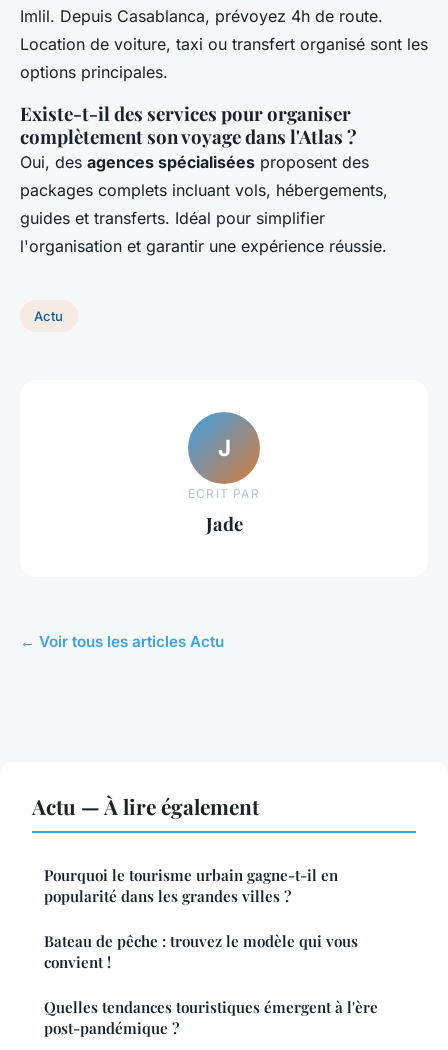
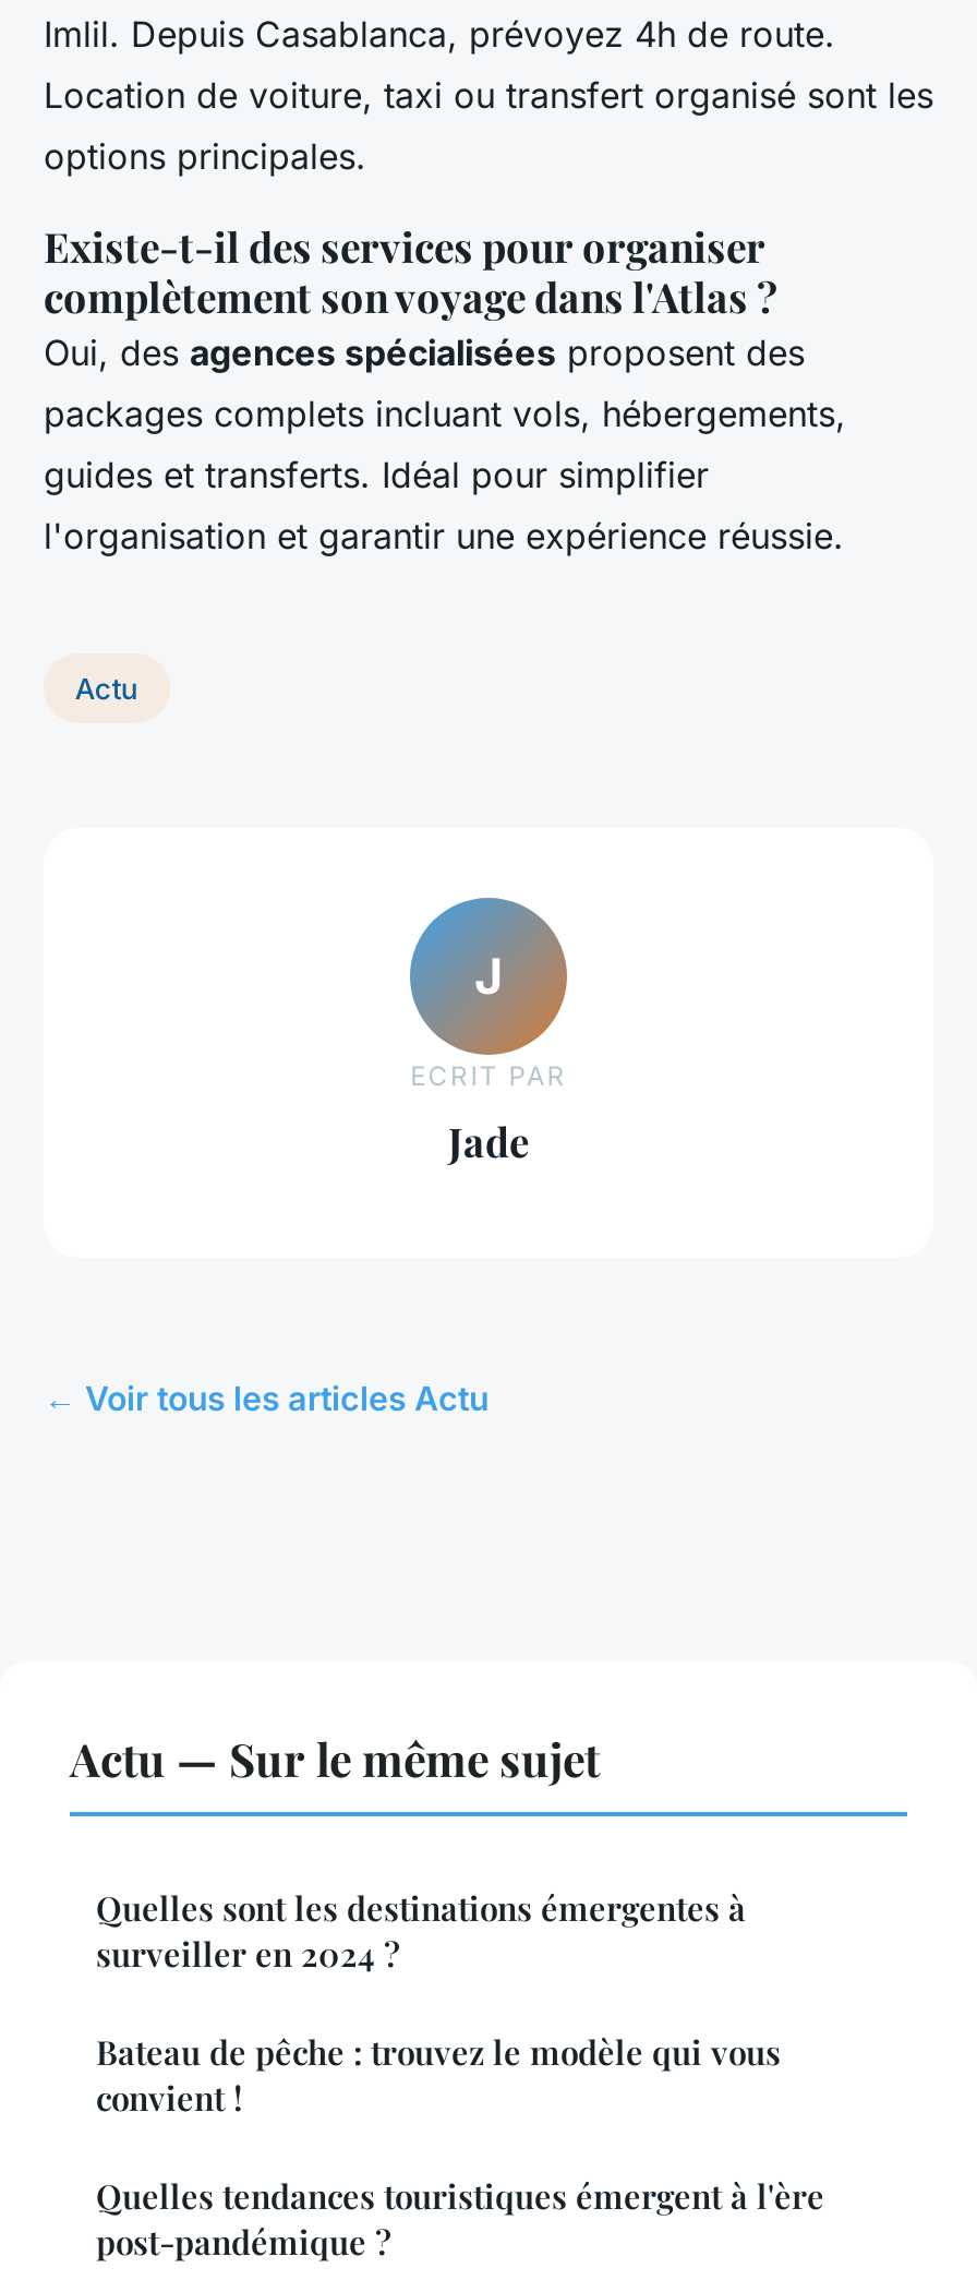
[32,792,259,820] Actu — À lire également -> [70,1727,600,1788] Actu — Sur le même sujet
[44,865,338,906] Pourquoi le tourisme urbain gagne-t-il en | popularité dans les grandes villes ? -> [96,1886,746,1976] Quelles sont les destinations émergentes à | surveiller en 2024 ?

